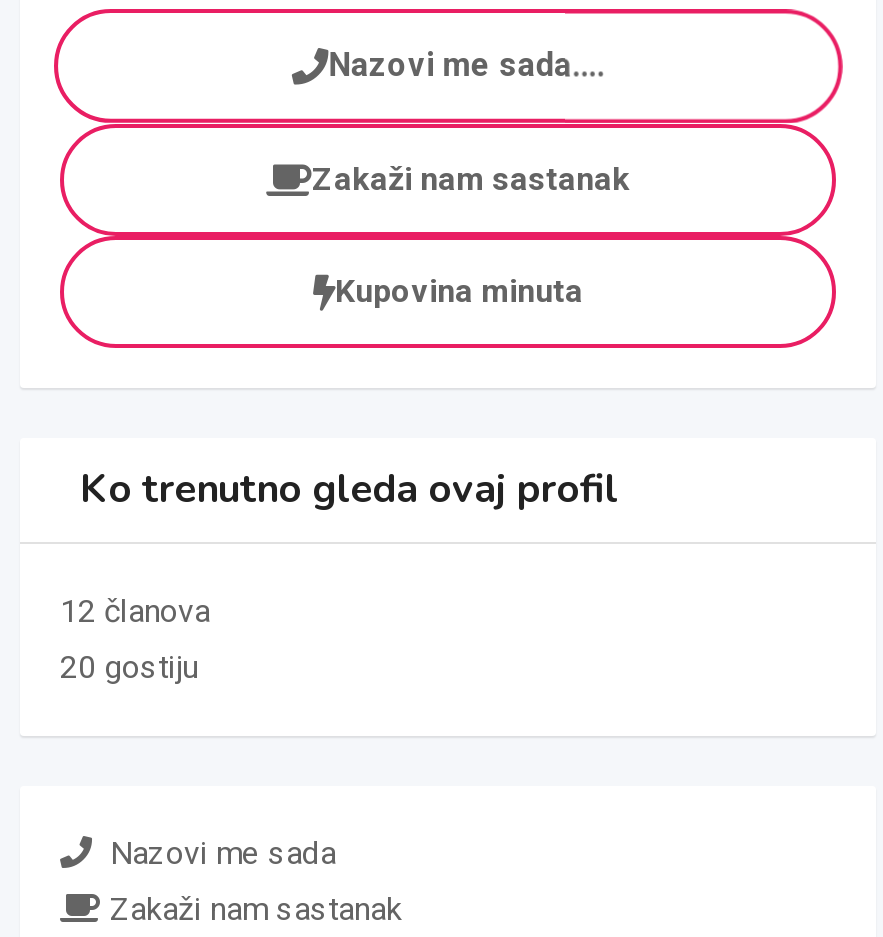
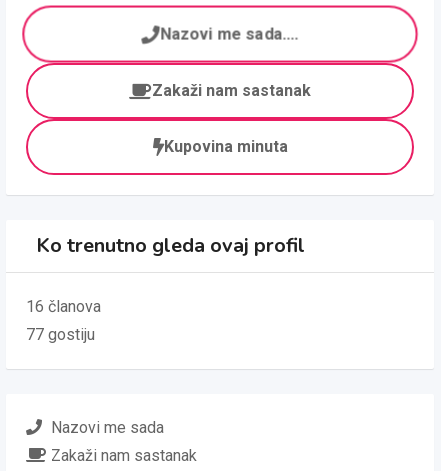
[60,592,210,630] 12 članova -> [26,297,101,316] 16 članova
[60,648,198,686] 20 gostiju -> [26,325,95,344] 77 gostiju

